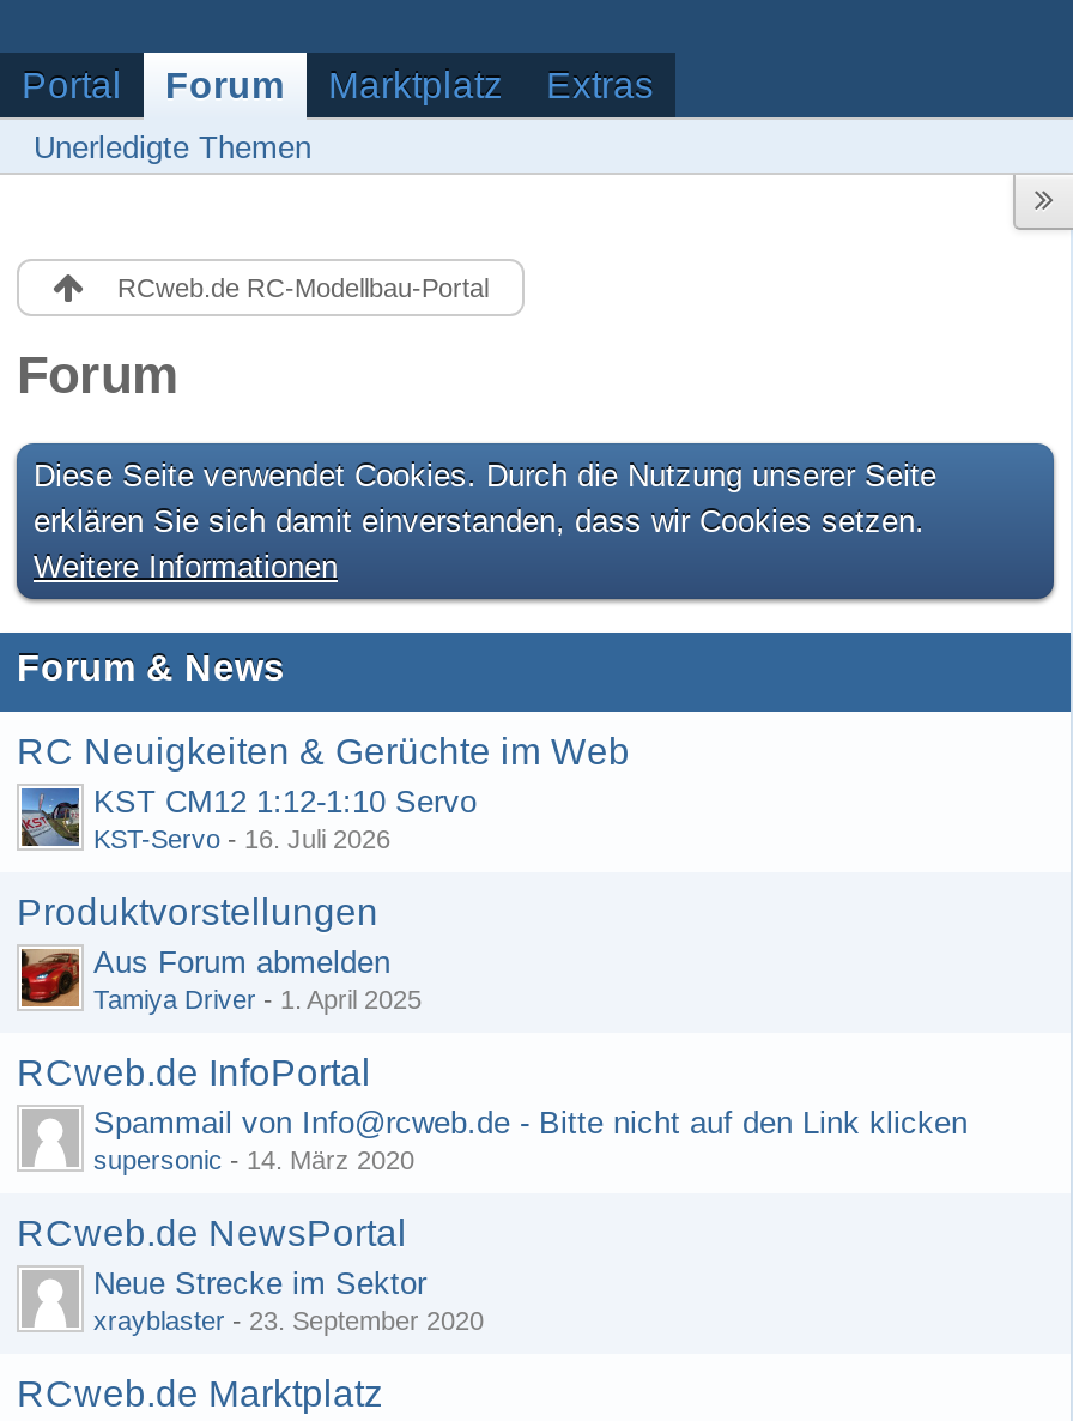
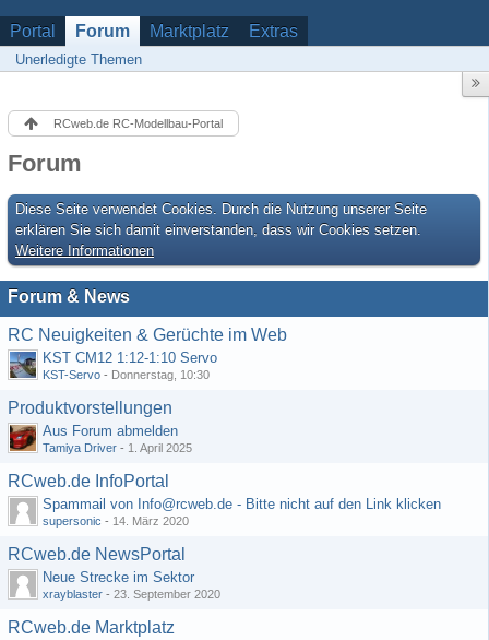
[93,824,390,853] KST-Servo - 16. Juli 2026 -> [43,368,210,381] KST-Servo - Donnerstag, 10:30

